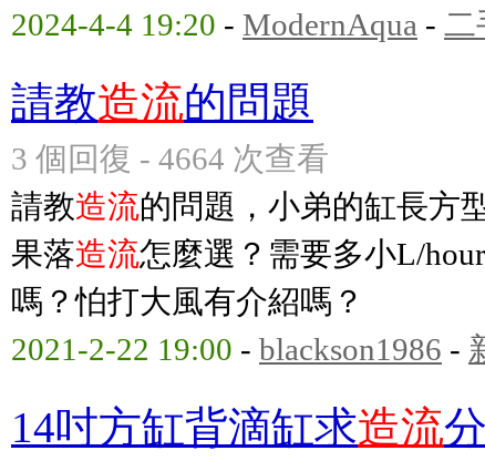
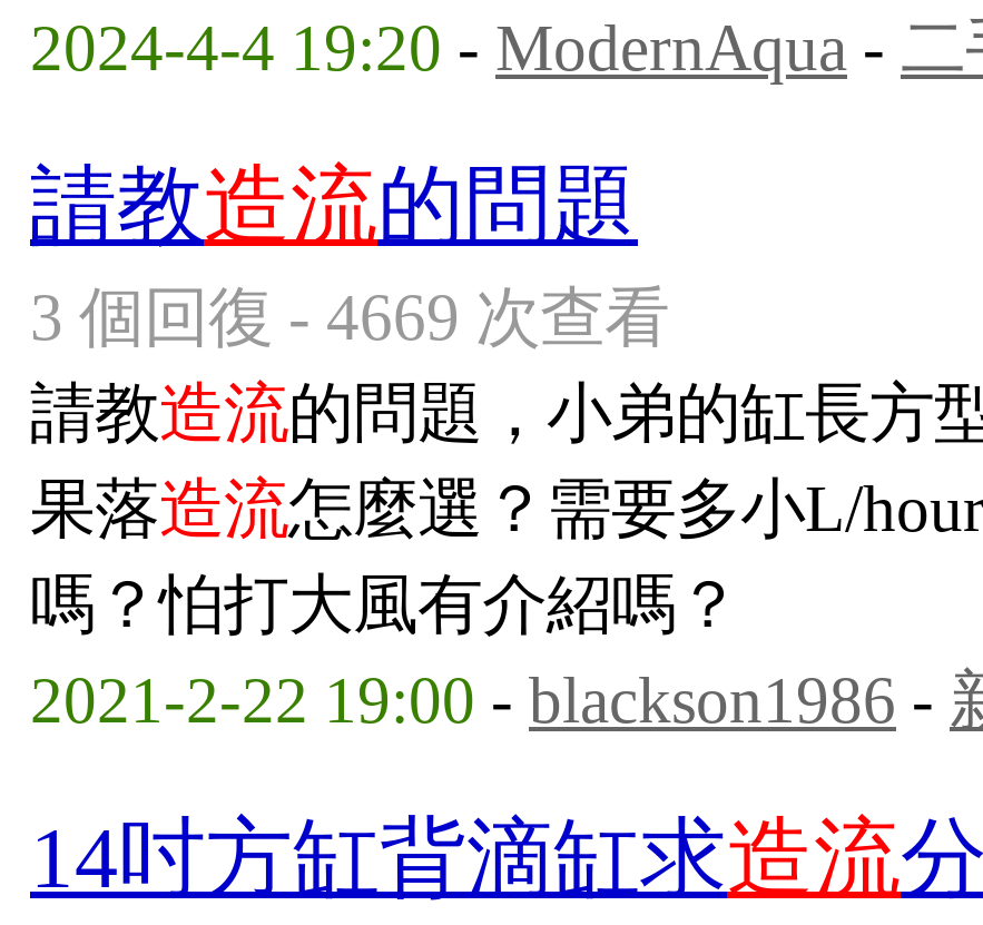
[11,141,329,176] 3 個回復 - 4664 次查看 -> [30,282,669,353] 3 個回復 - 4669 次查看

